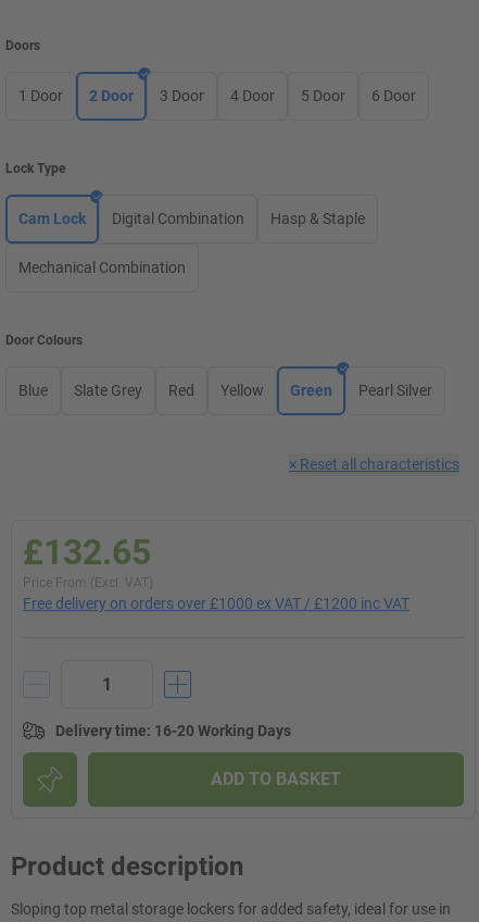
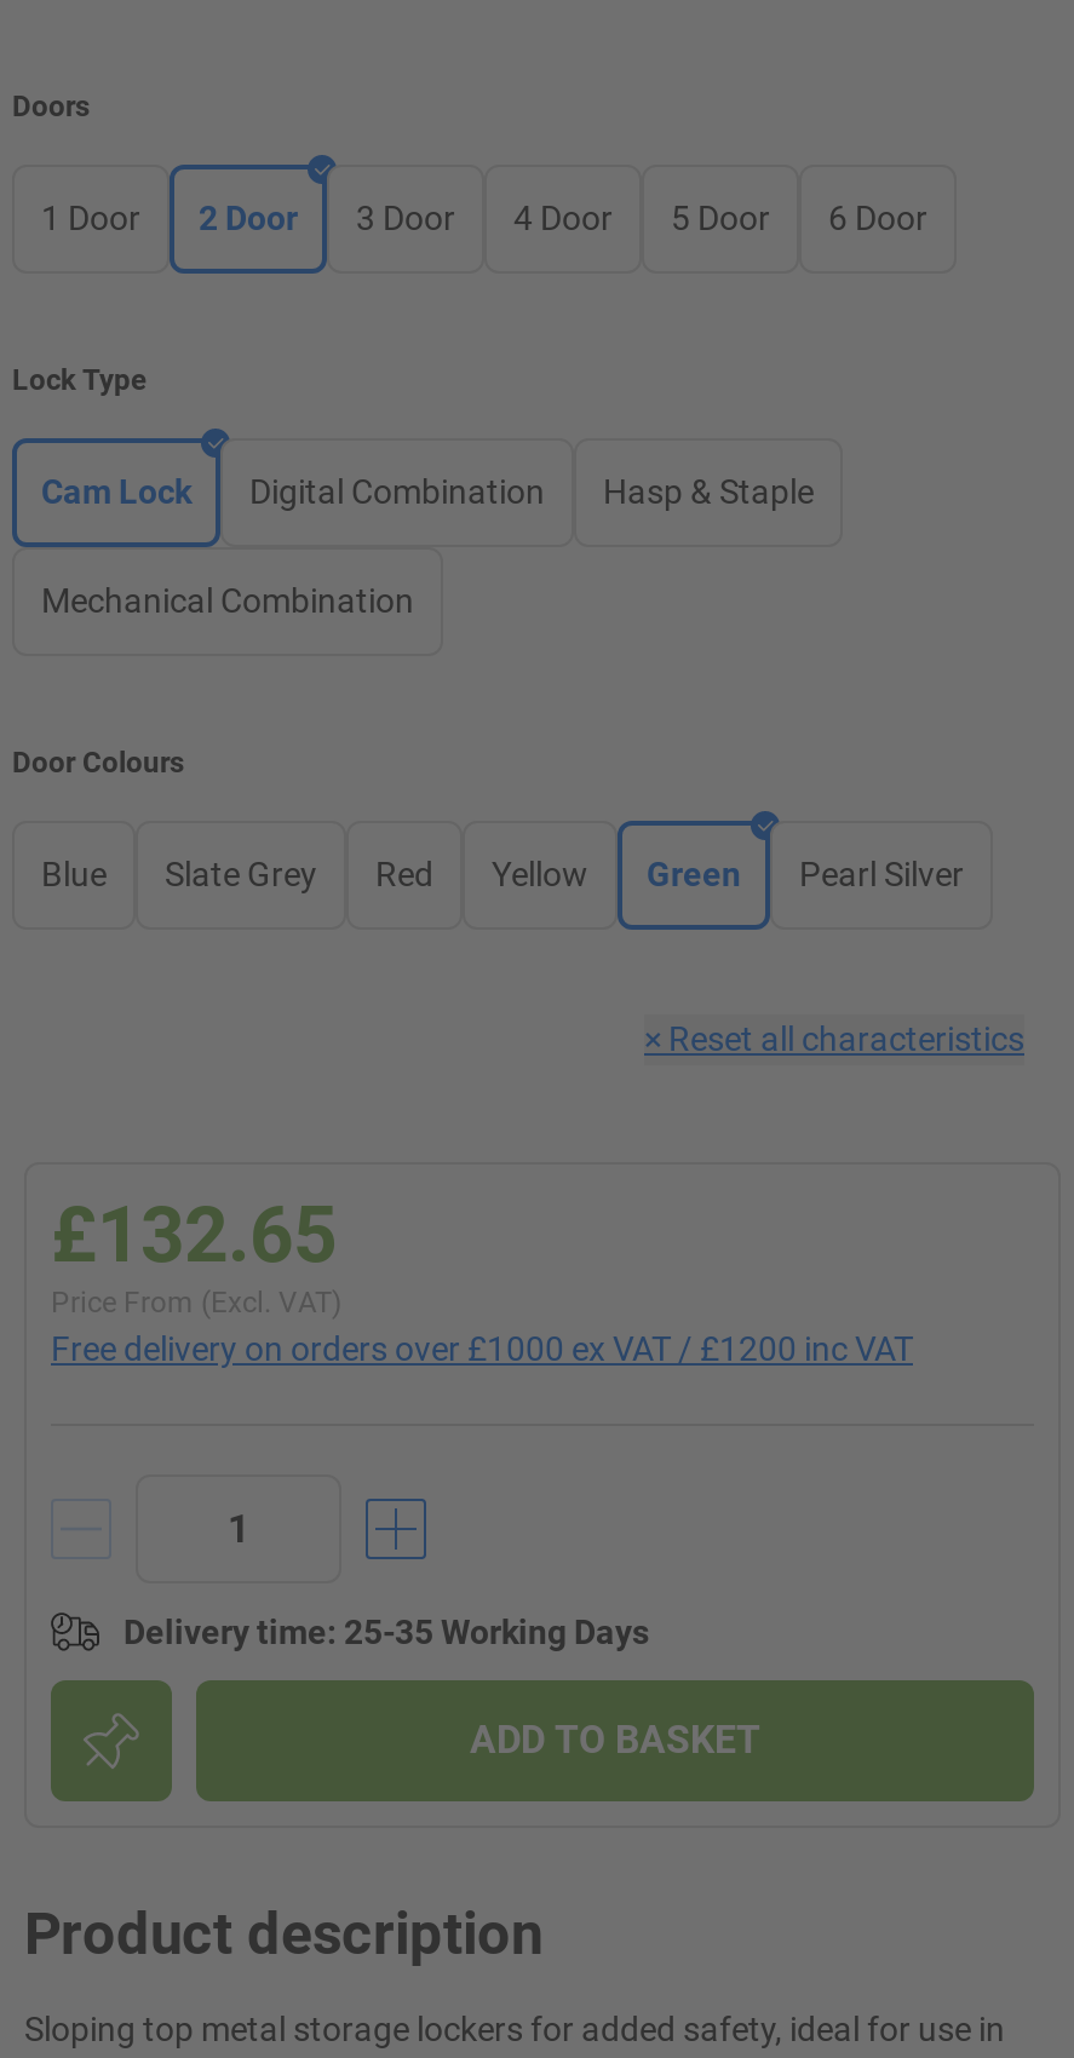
[55,722,291,739] Delivery time: 16-20 Working Days -> [124,1613,649,1651] Delivery time: 25-35 Working Days

